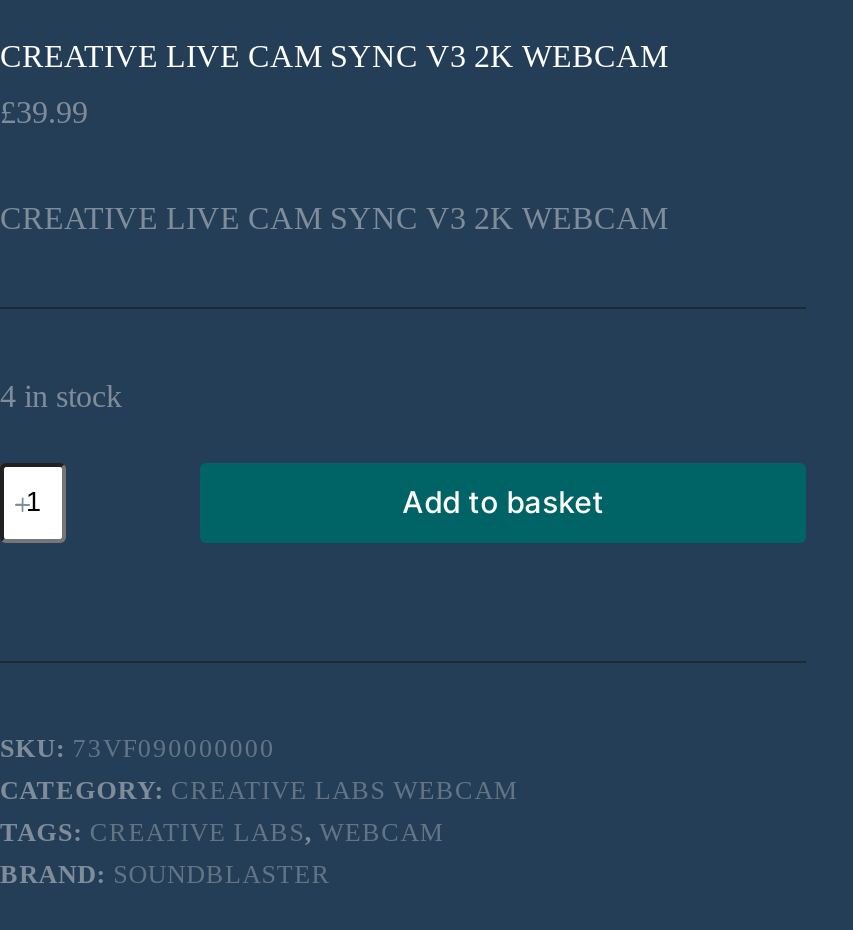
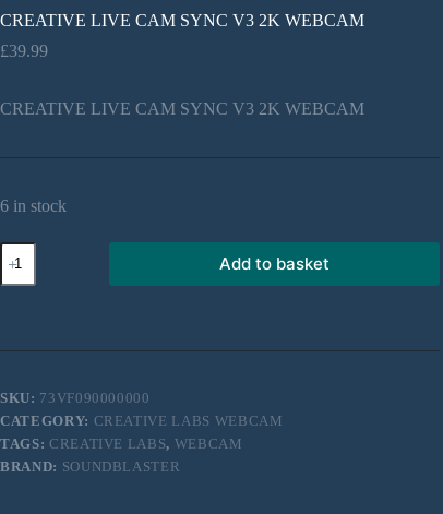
[0,379,122,413] 4 in stock -> [0,196,67,215] 6 in stock

